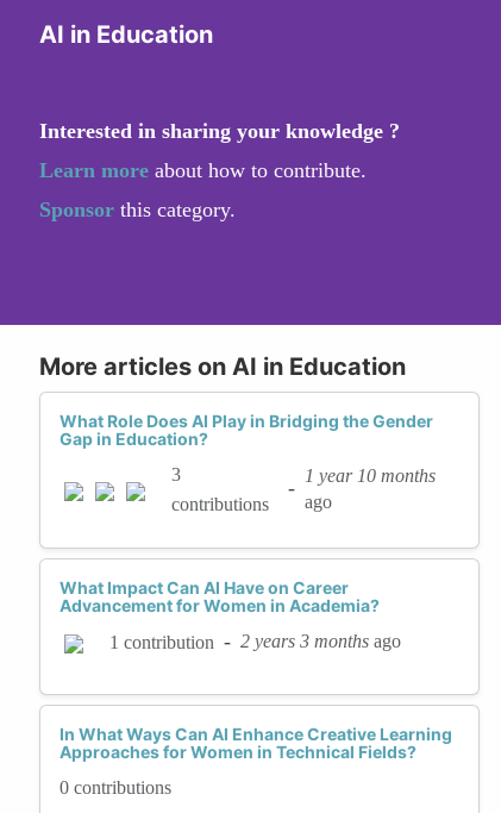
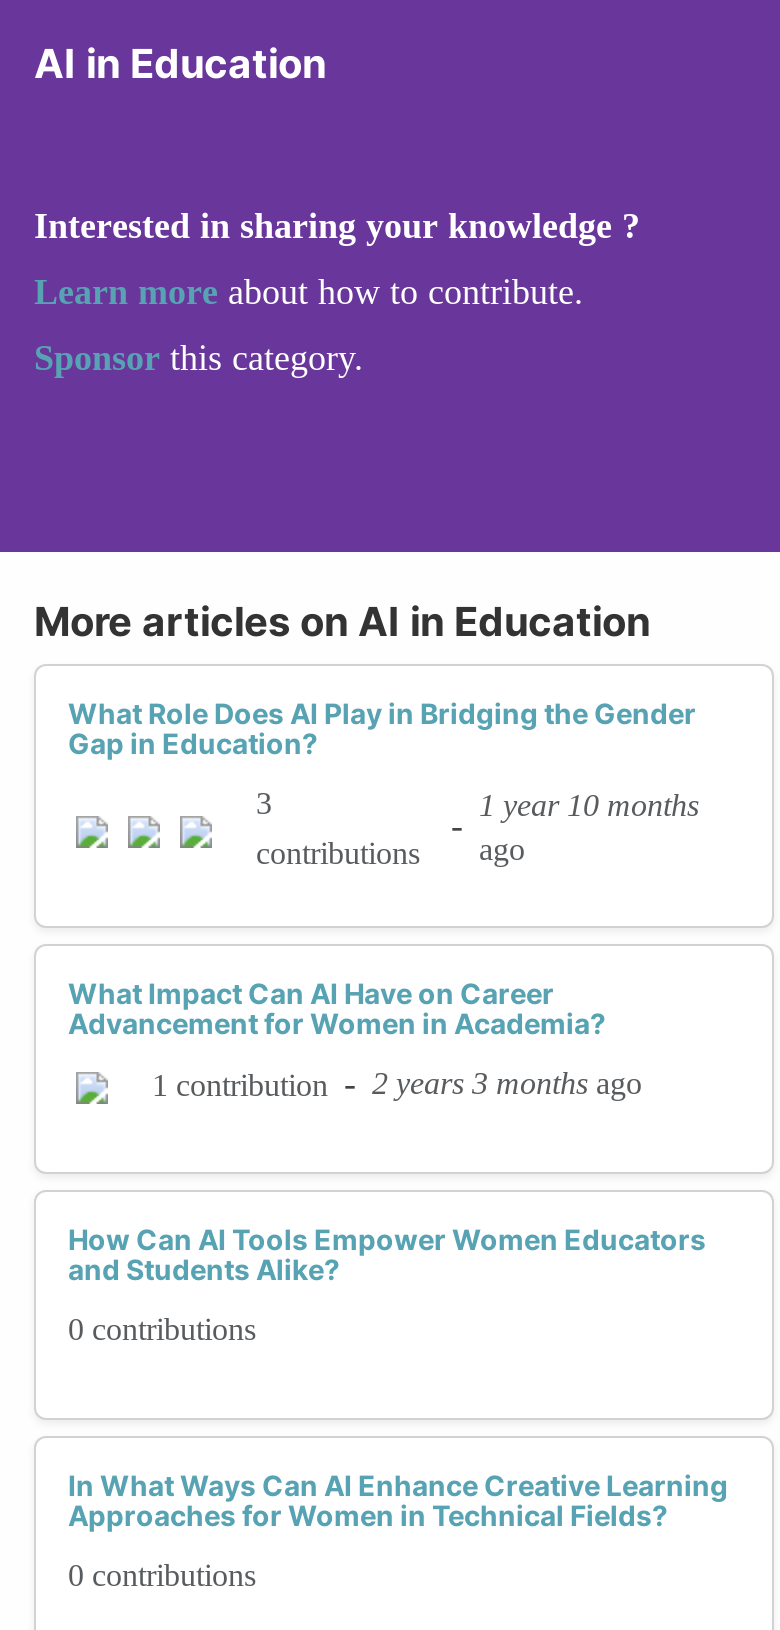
none -> [68,1222,706,1346] How Can AI Tools Empower Women Educators | and Students Alike? | 0 contributions

